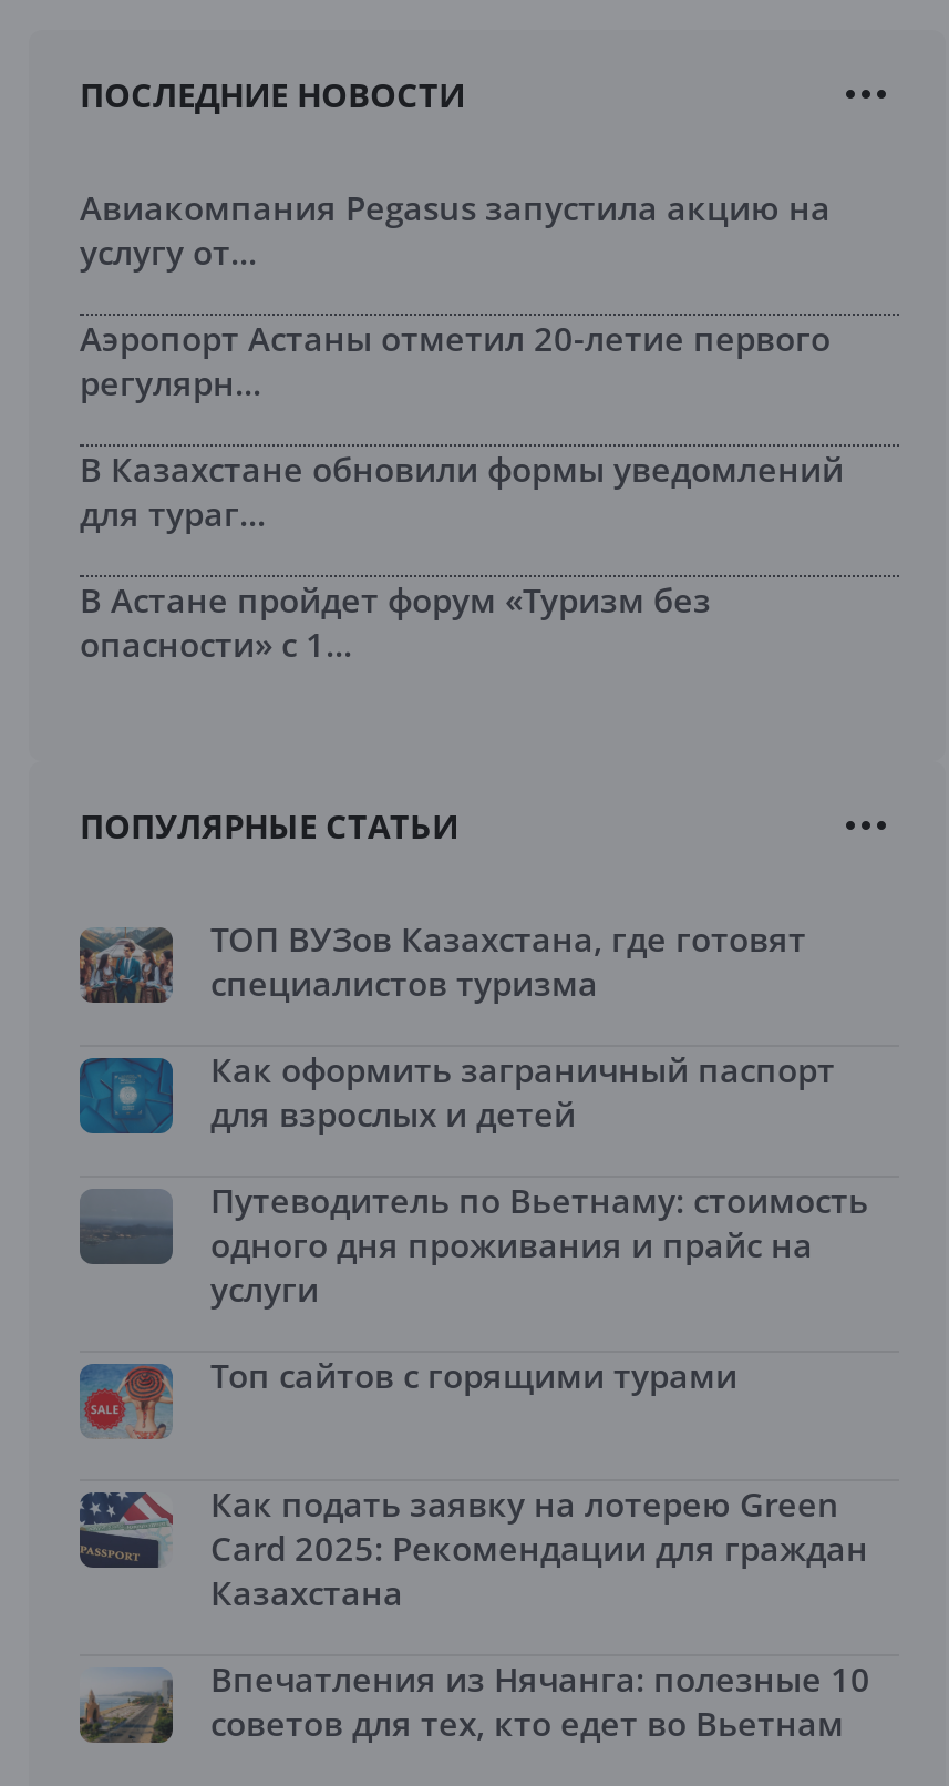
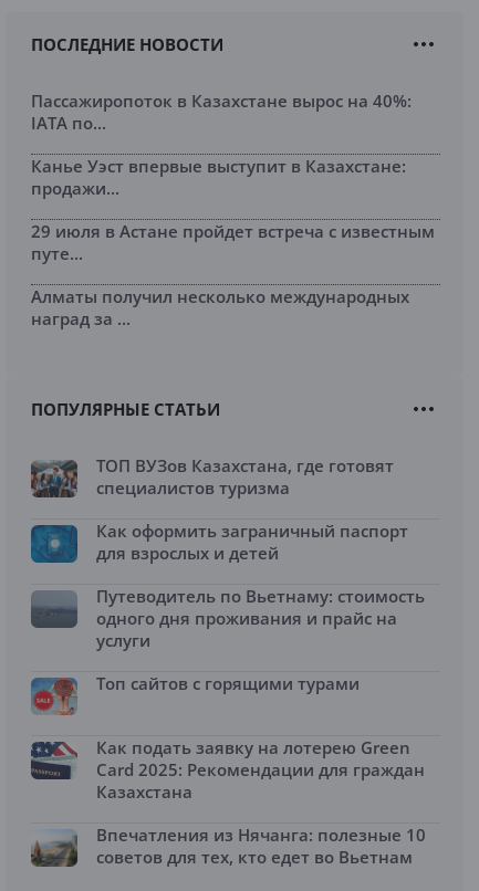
[80,185,831,274] Авиакомпания Pegasus запустила акцию на | услугу от... -> [31,90,412,134] Пассажиропоток в Казахстане вырос на 40%: | IATA по...
[80,316,831,405] Аэропорт Астаны отметил 20-летие первого | регулярн... -> [31,155,406,199] Канье Уэст впервые выступит в Казахстане: | продажи...
[80,447,844,536] В Казахстане обновили формы уведомлений | для тураг... -> [31,220,435,264] 29 июля в Астане пройдет встреча с известным | путе...
[80,578,711,666] В Астане пройдет форум «Туризм без | опасности» с 1... -> [31,285,409,330] Алматы получил несколько международных | наград за ...

